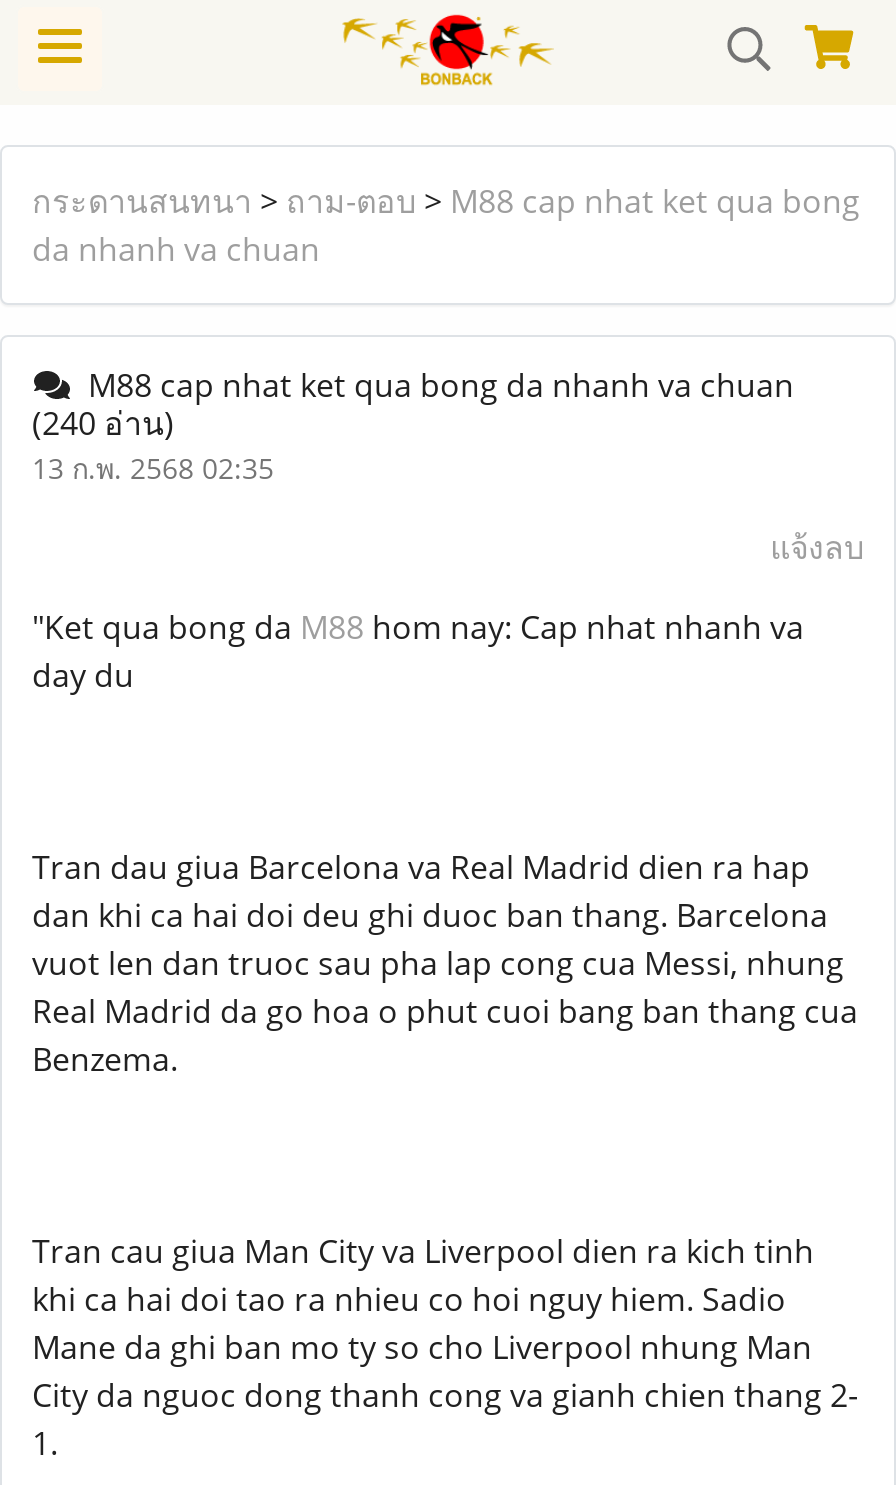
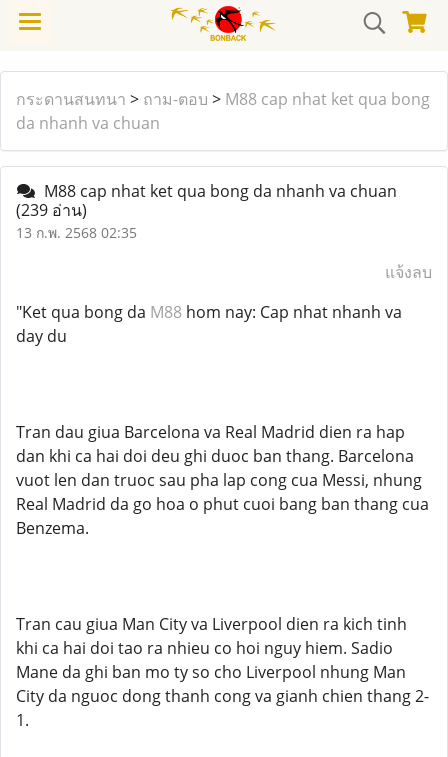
[32,401,174,445] (240 อ่าน) -> [16,199,87,221] (239 อ่าน)

